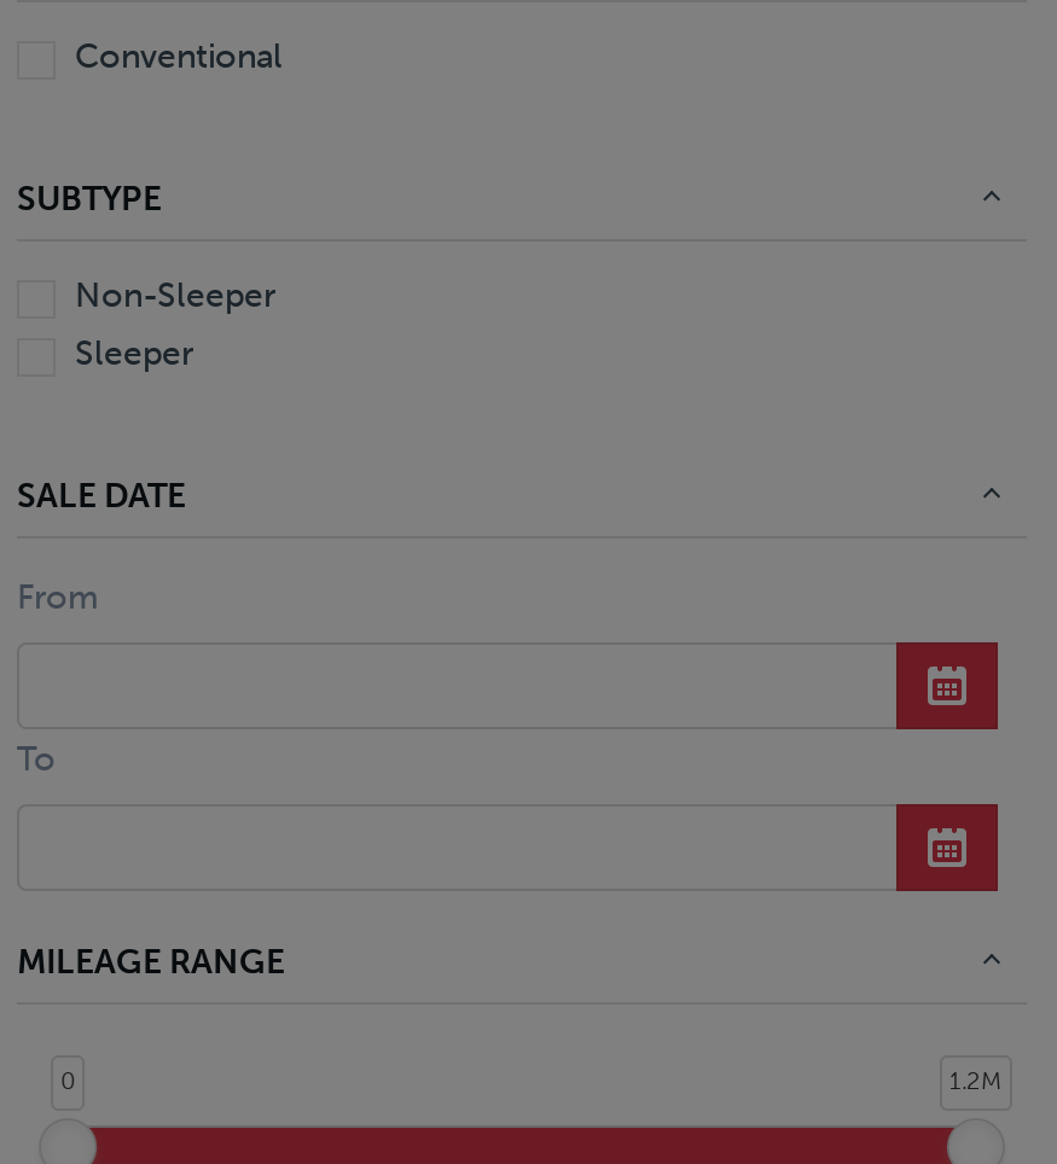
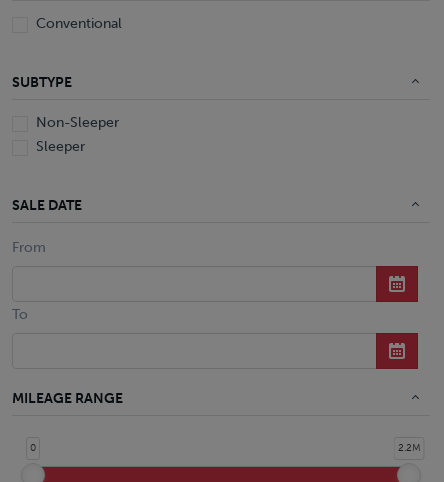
[949,1066,1003,1095] 1.2M -> [397,442,420,454] 2.2M

